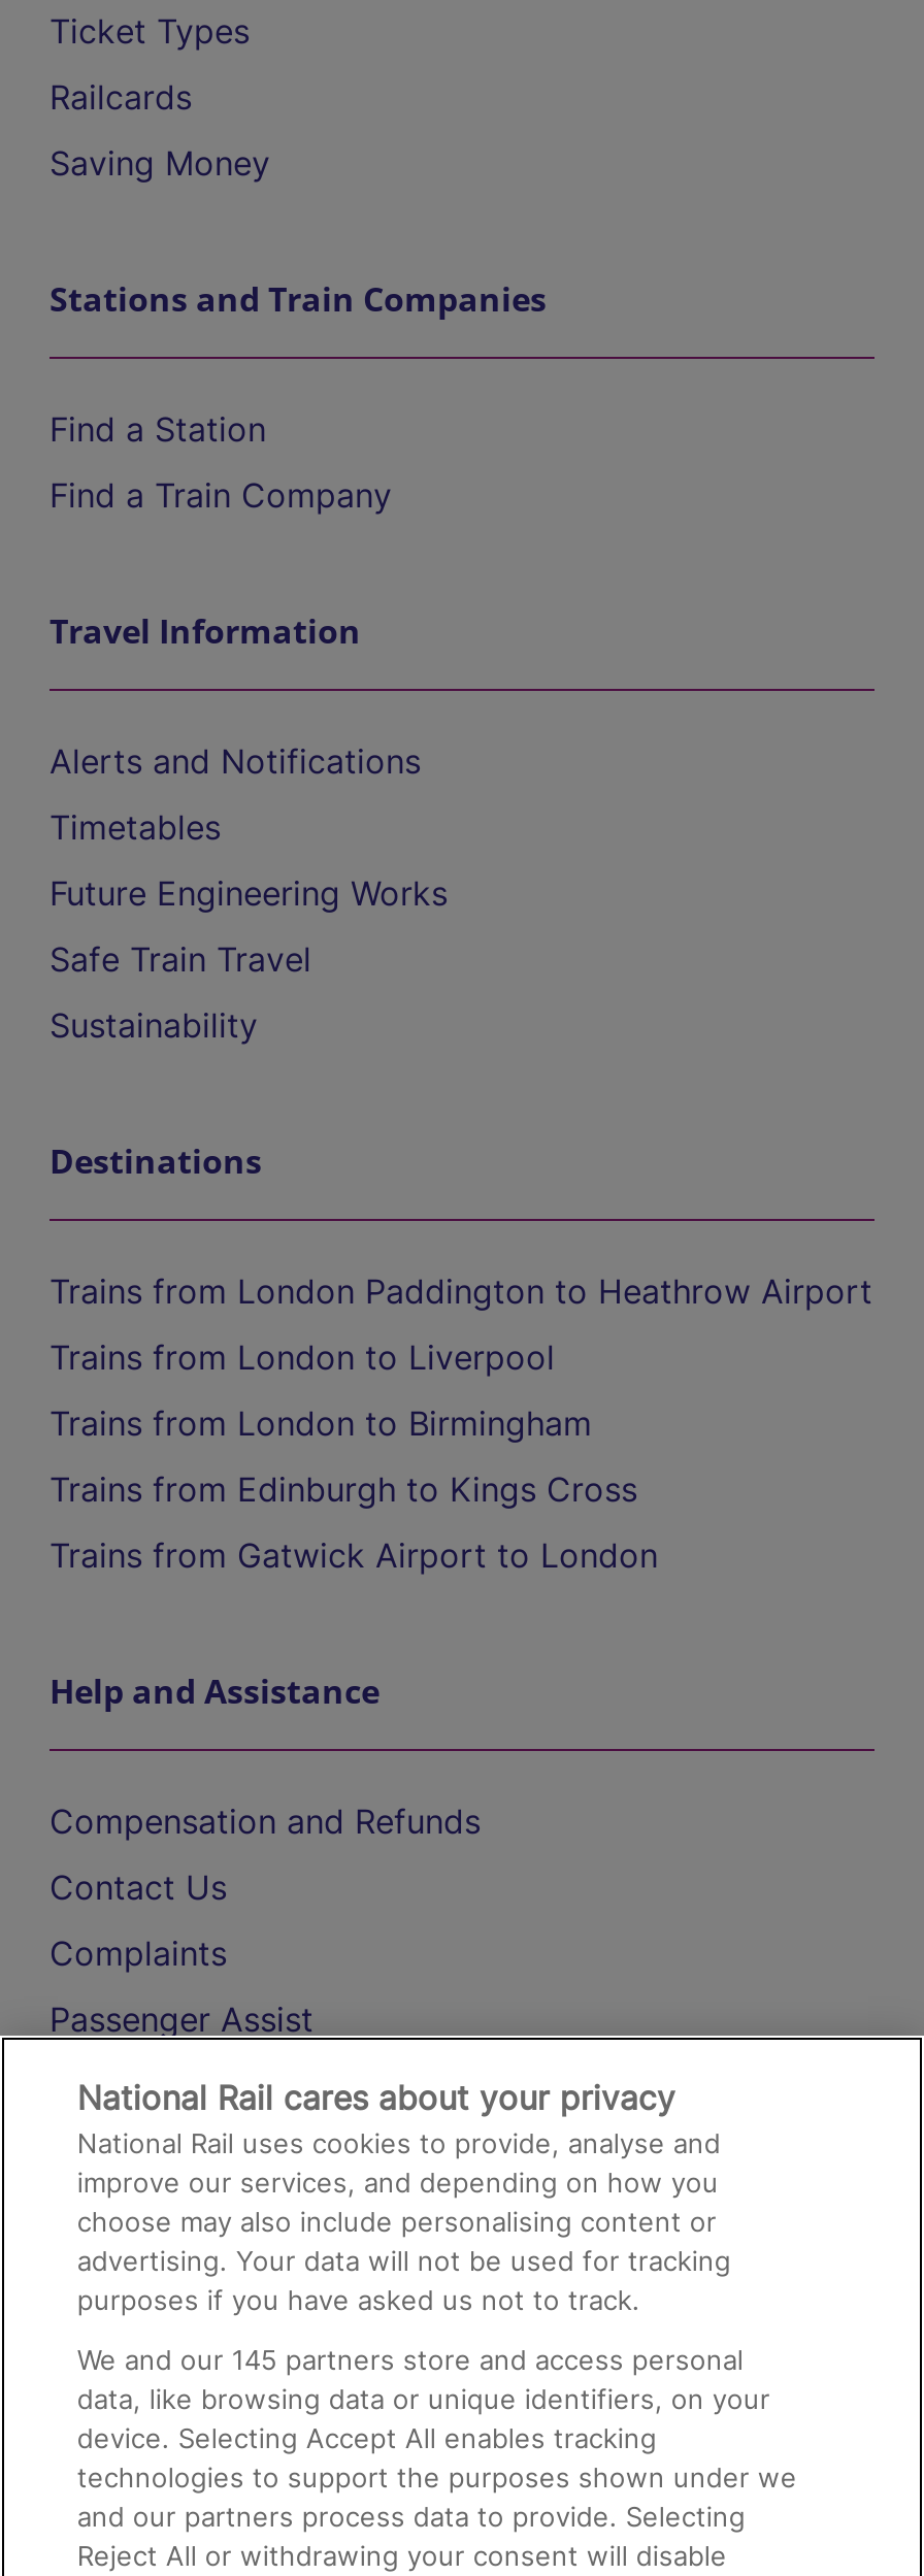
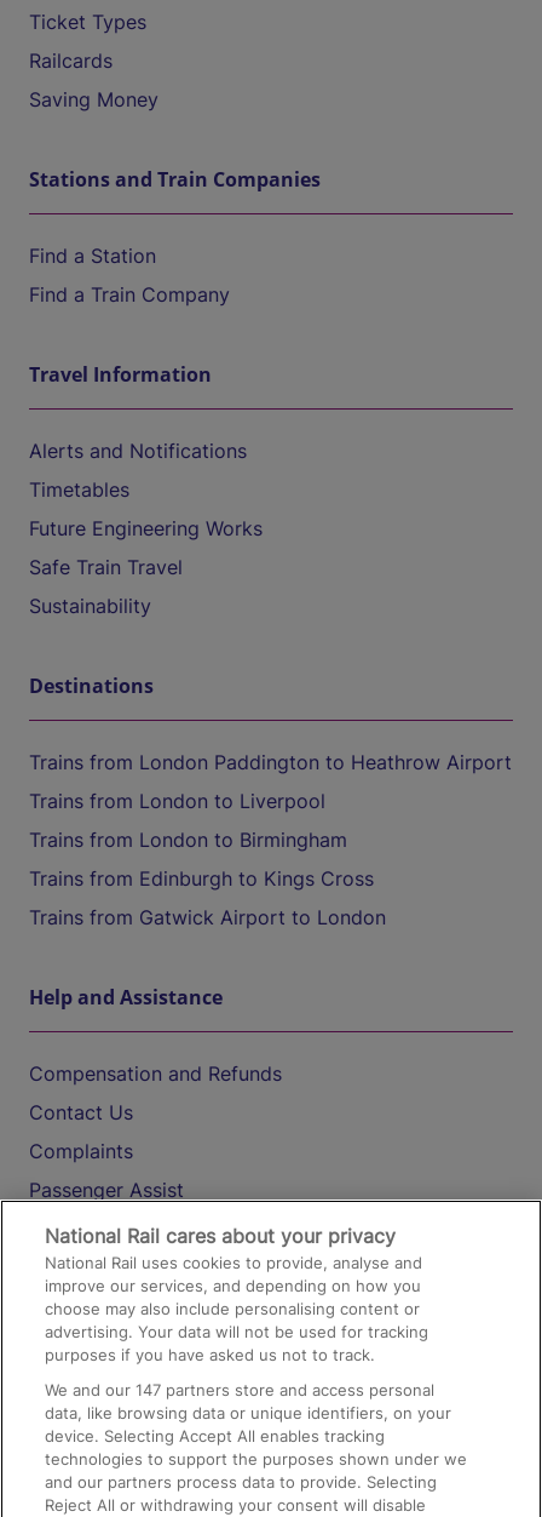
[77,2343,743,2376] We and our 145 partners store and access personal -> [45,1380,435,1399] We and our 147 partners store and access personal

